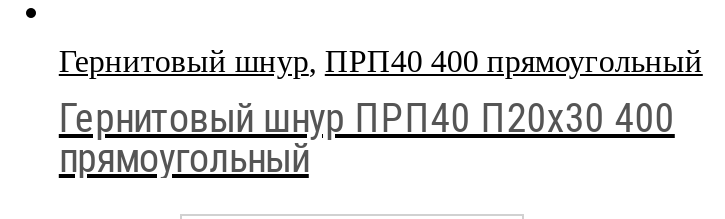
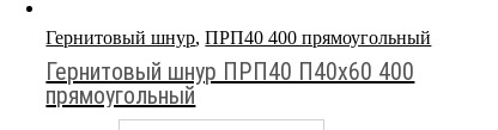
[59,93,675,141] Гернитовый шнур ПРП40 П20х30 400 -> [46,57,415,86] Гернитовый шнур ПРП40 П40х60 400

